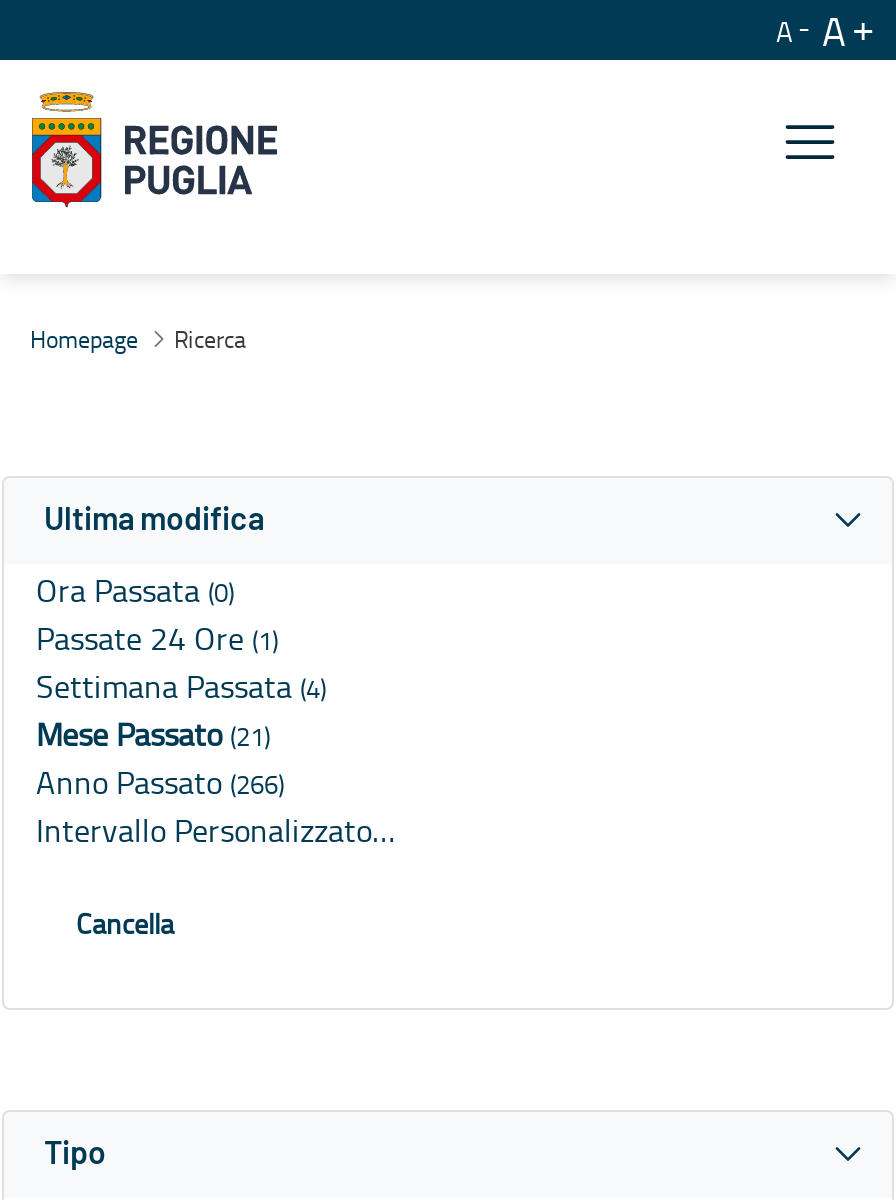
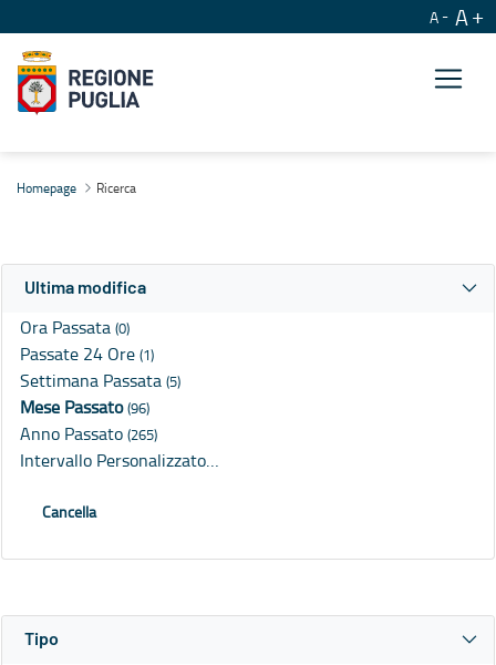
[36,665,326,709] Settimana Passata (4) -> [20,368,180,393] Settimana Passata (5)
[36,713,270,757] Mese Passato (21) -> [20,395,149,419] Mese Passato (96)
[36,761,284,805] Anno Passato (266) -> [20,421,157,446] Anno Passato (265)

